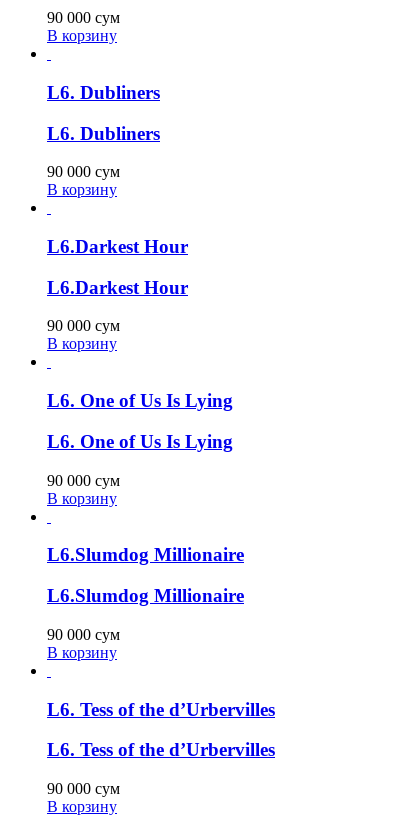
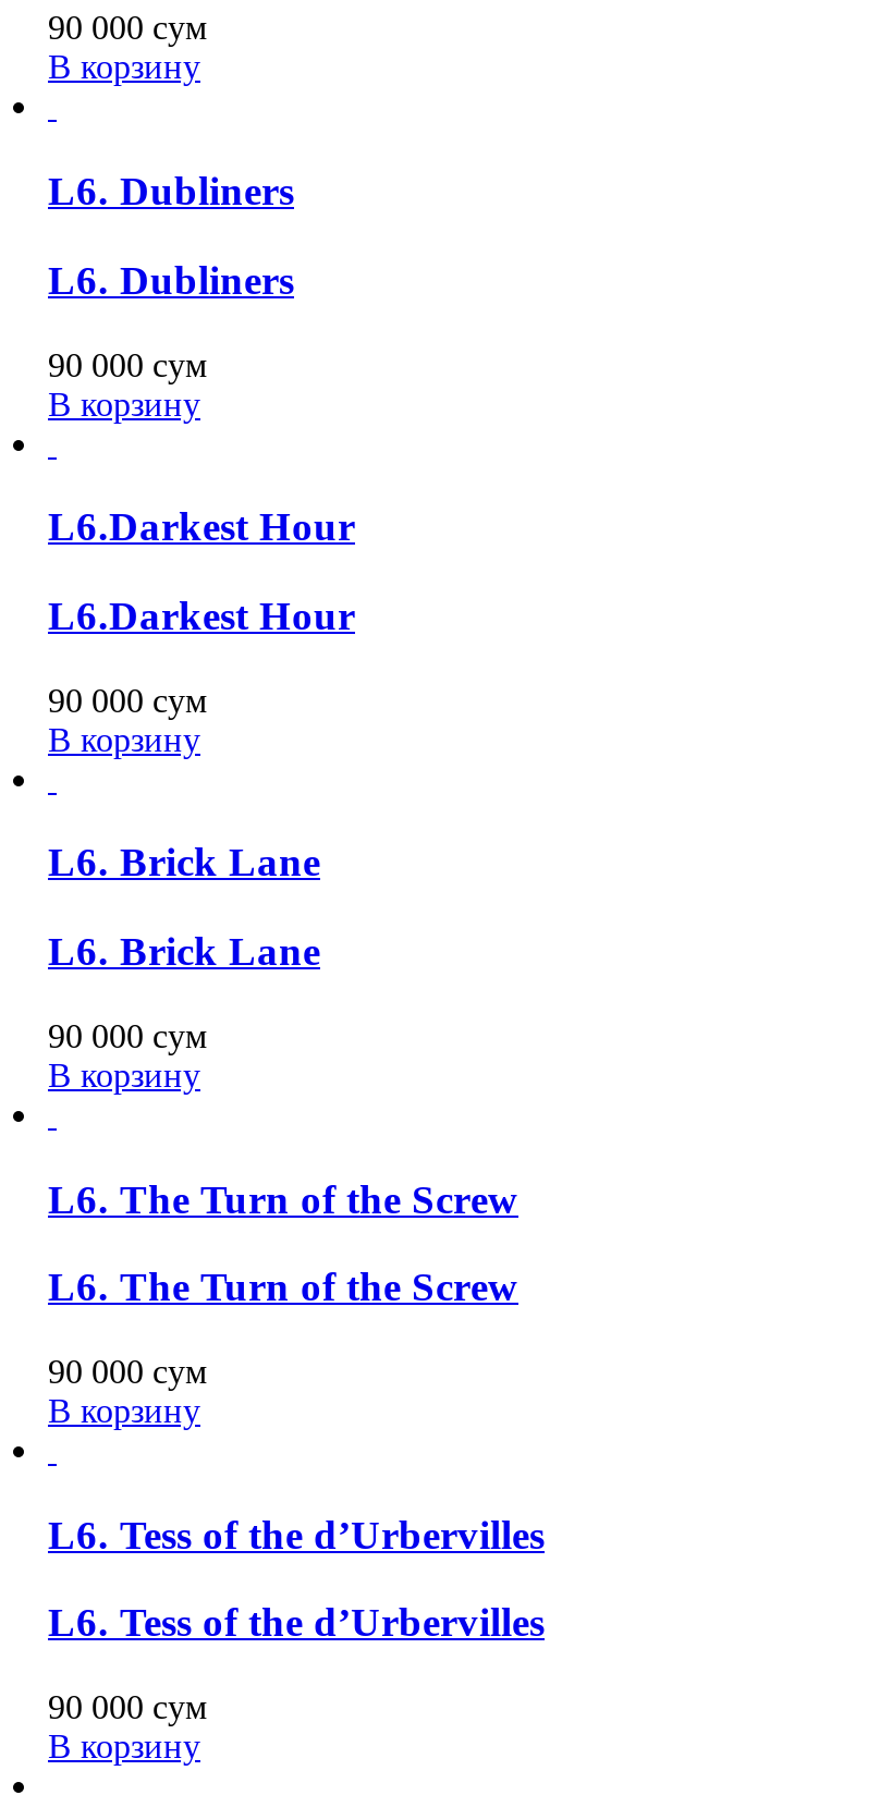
[47,390,233,411] L6. One of Us Is Lying -> [48,839,320,885] L6. Brick Lane
[47,431,233,452] L6. One of Us Is Lying -> [48,928,320,974] L6. Brick Lane
[47,544,244,565] L6.Slumdog Millionaire -> [48,1175,518,1221] L6. The Turn of the Screw
[47,585,244,606] L6.Slumdog Millionaire -> [48,1264,518,1309] L6. The Turn of the Screw

